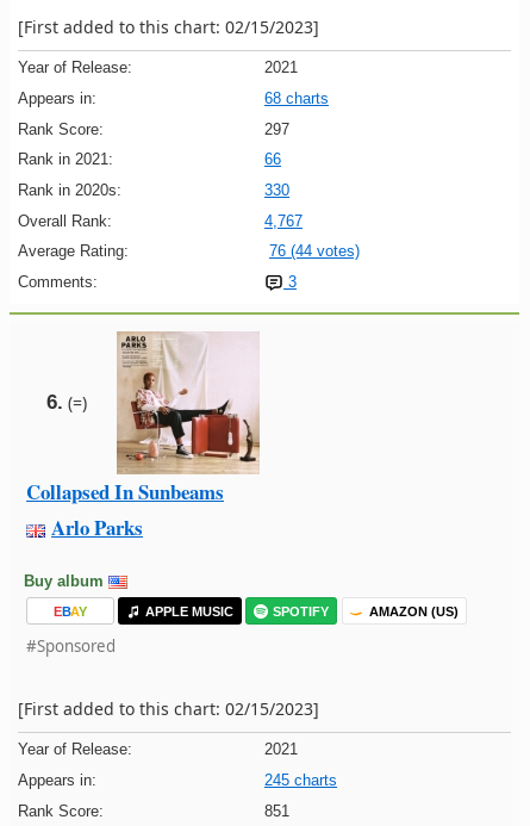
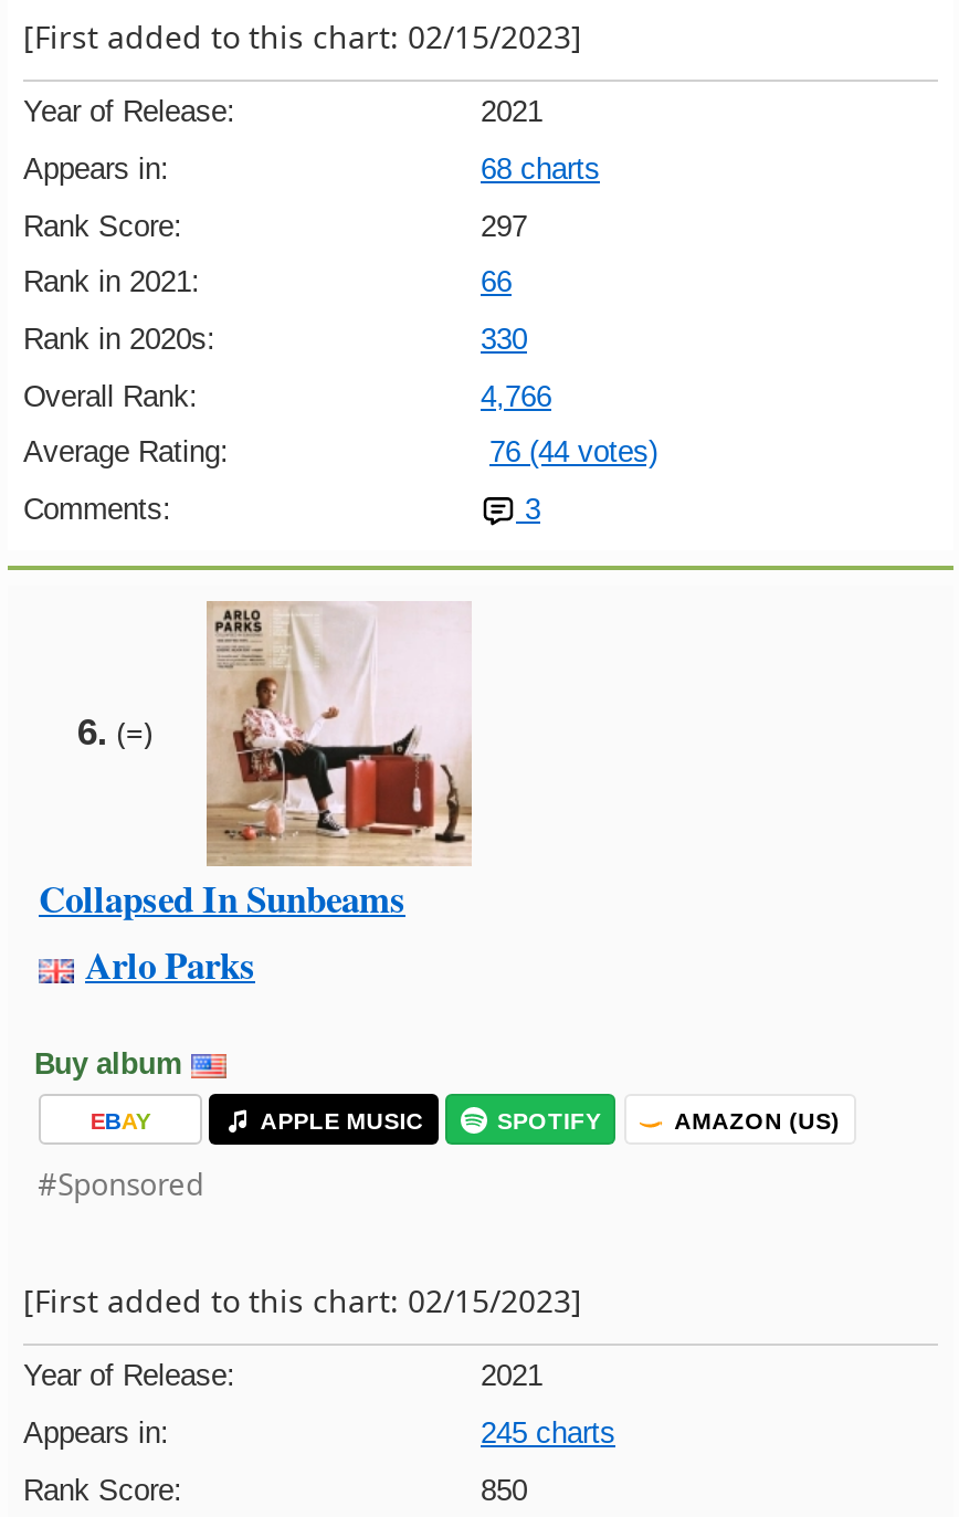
[264,212,303,230] 4,767 -> [481,379,551,413] 4,766
[264,802,289,820] 851 -> [481,1473,527,1506] 850

